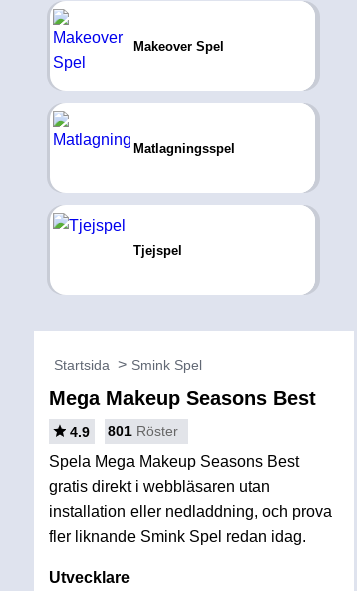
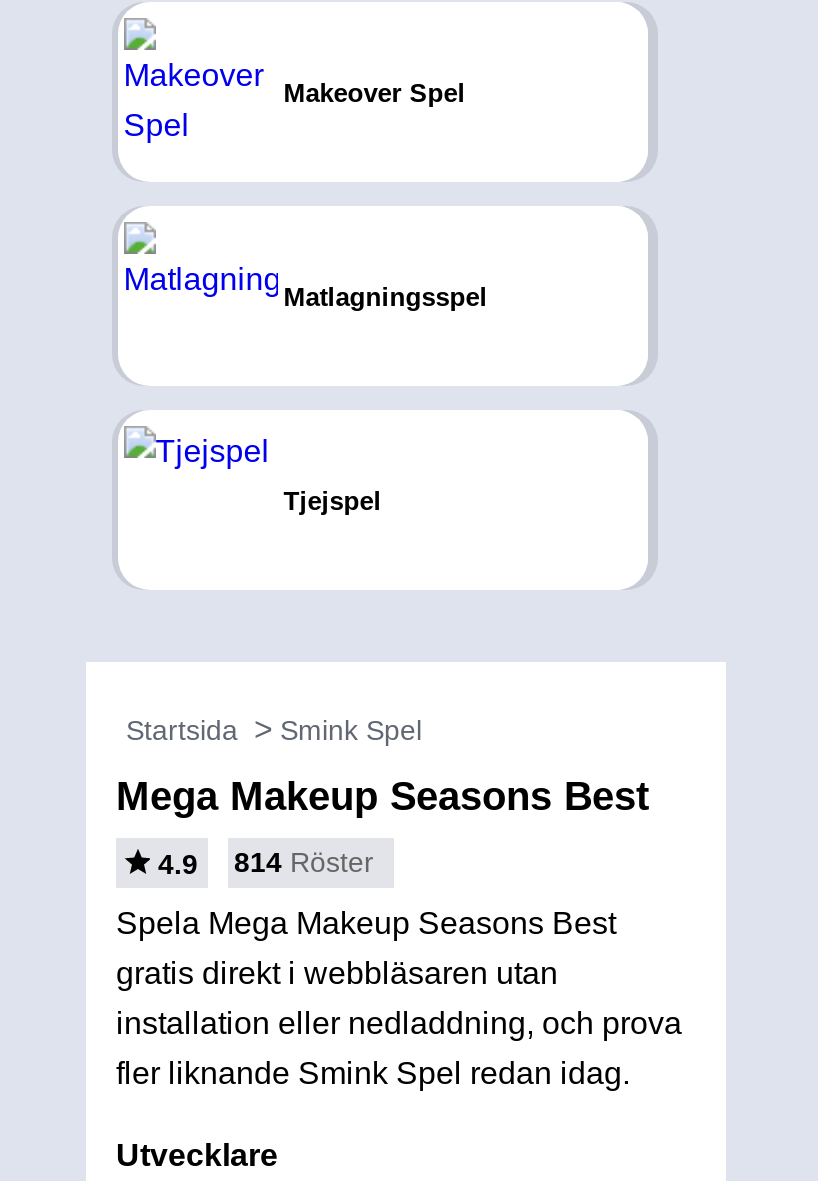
[70,423,178,440] 4.9 801 Röster -> [158,846,374,880] 4.9 814 Röster

